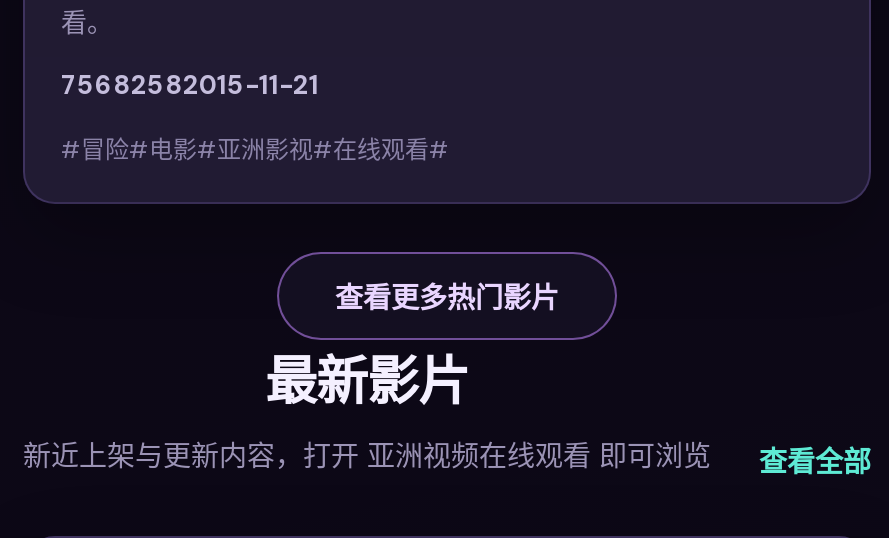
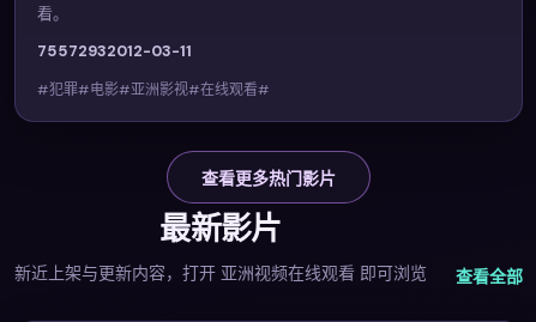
[61,68,319,102] 75682582015-11-21 -> [37,41,192,61] 75572932012-03-11
[61,134,449,166] #冒险#电影#亚洲影视#在线观看# -> [37,80,270,99] #犯罪#电影#亚洲影视#在线观看#

